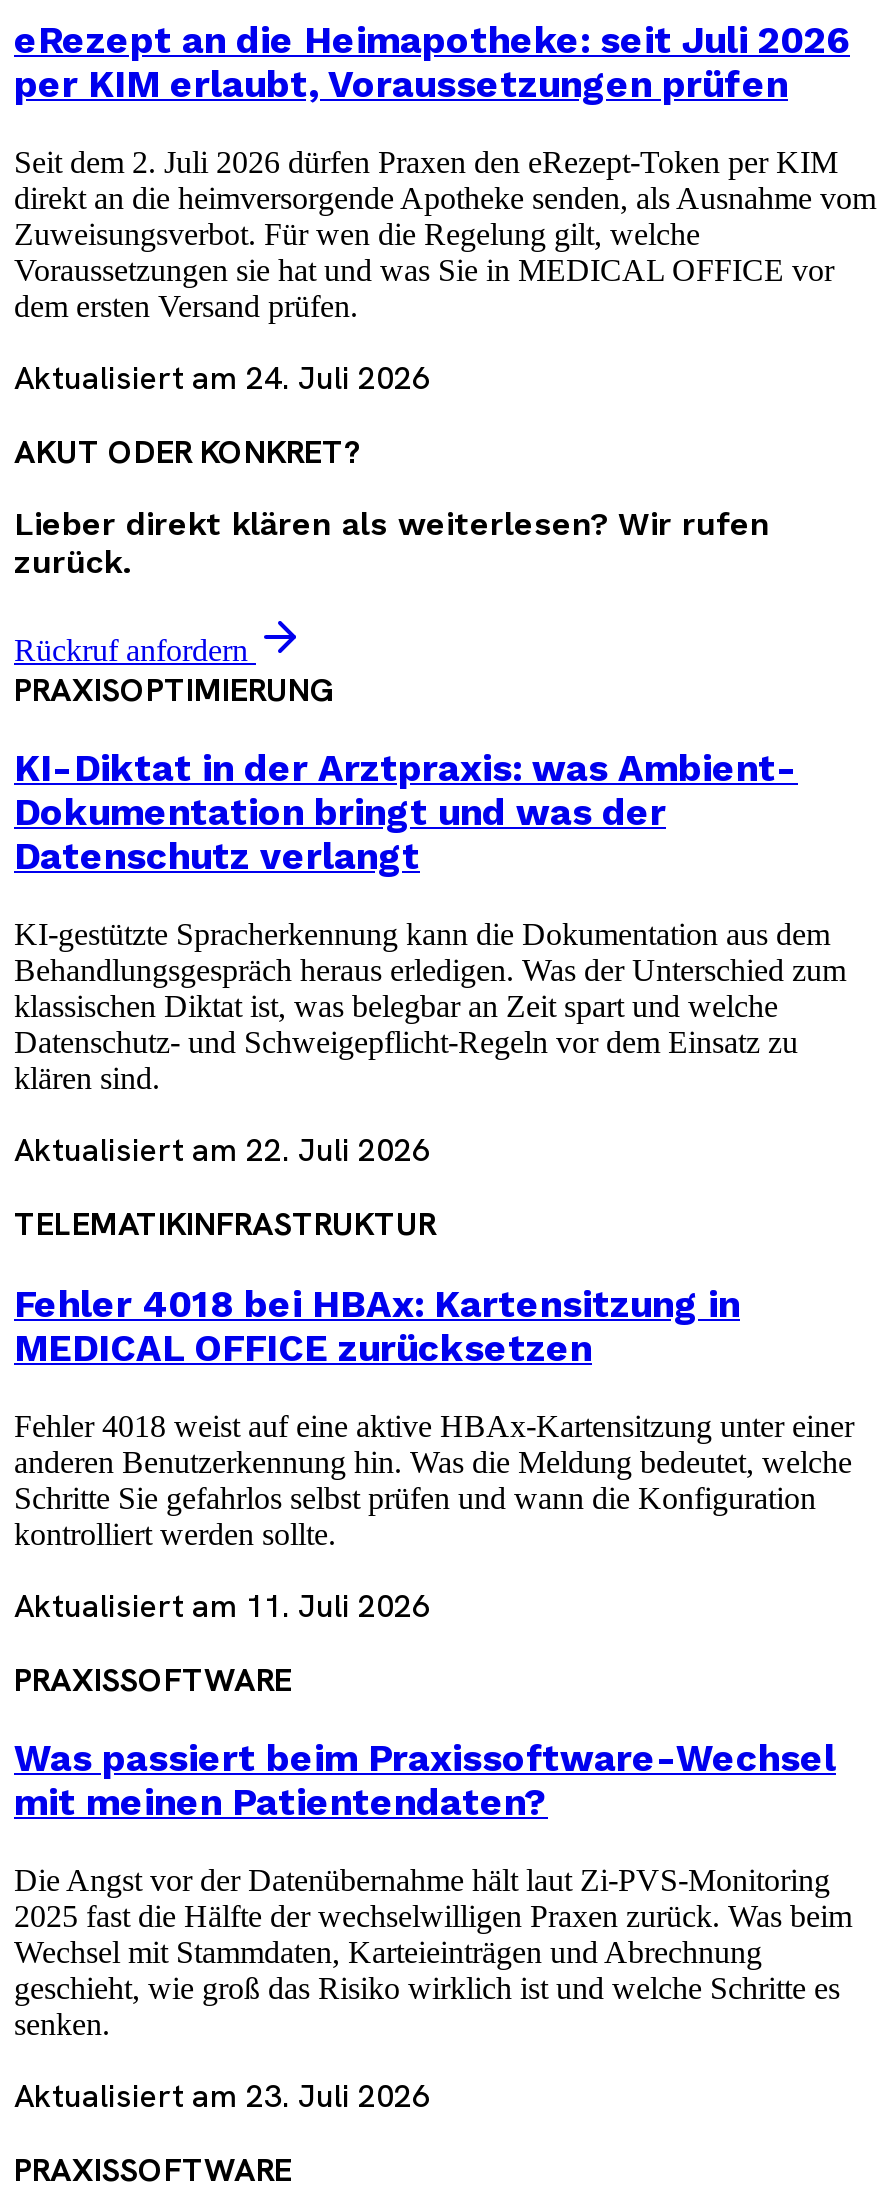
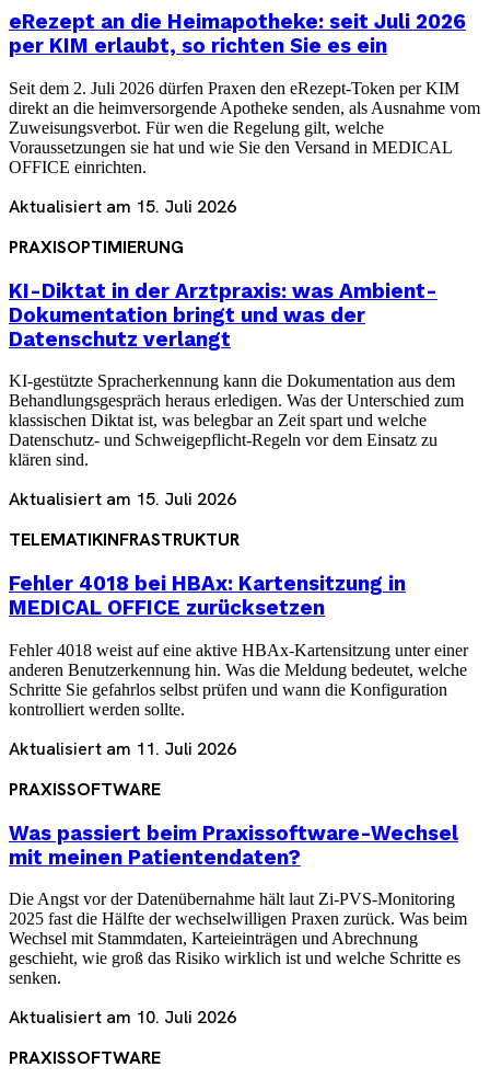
[14,64,788,108] per KIM erlaubt, Voraussetzungen prüfen -> [9,34,387,58] per KIM erlaubt, so richten Sie es ein
[14,253,834,667] Voraussetzungen sie hat und was Sie in MEDICAL OFFICE vor | dem ersten Versand prüfen. | Aktualisiert am 24. Juli 2026 | AKUT ODER KONKRET? | Lieber direkt klären als weiterlesen? Wir rufen | zurück. | Rückruf anfordern -> [9,138,452,218] Voraussetzungen sie hat und wie Sie den Versand in MEDICAL | OFFICE einrichten. | Aktualisiert am 15. Juli 2026
[14,1130,430,1172] Aktualisiert am 22. Juli 2026 -> [9,488,236,511] Aktualisiert am 15. Juli 2026
[14,2076,430,2118] Aktualisiert am 23. Juli 2026 -> [9,1006,236,1029] Aktualisiert am 10. Juli 2026

